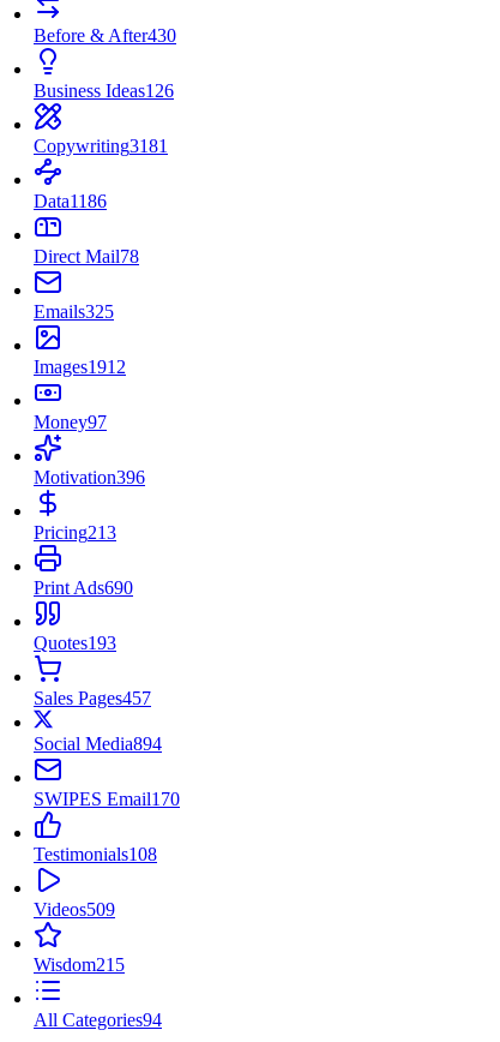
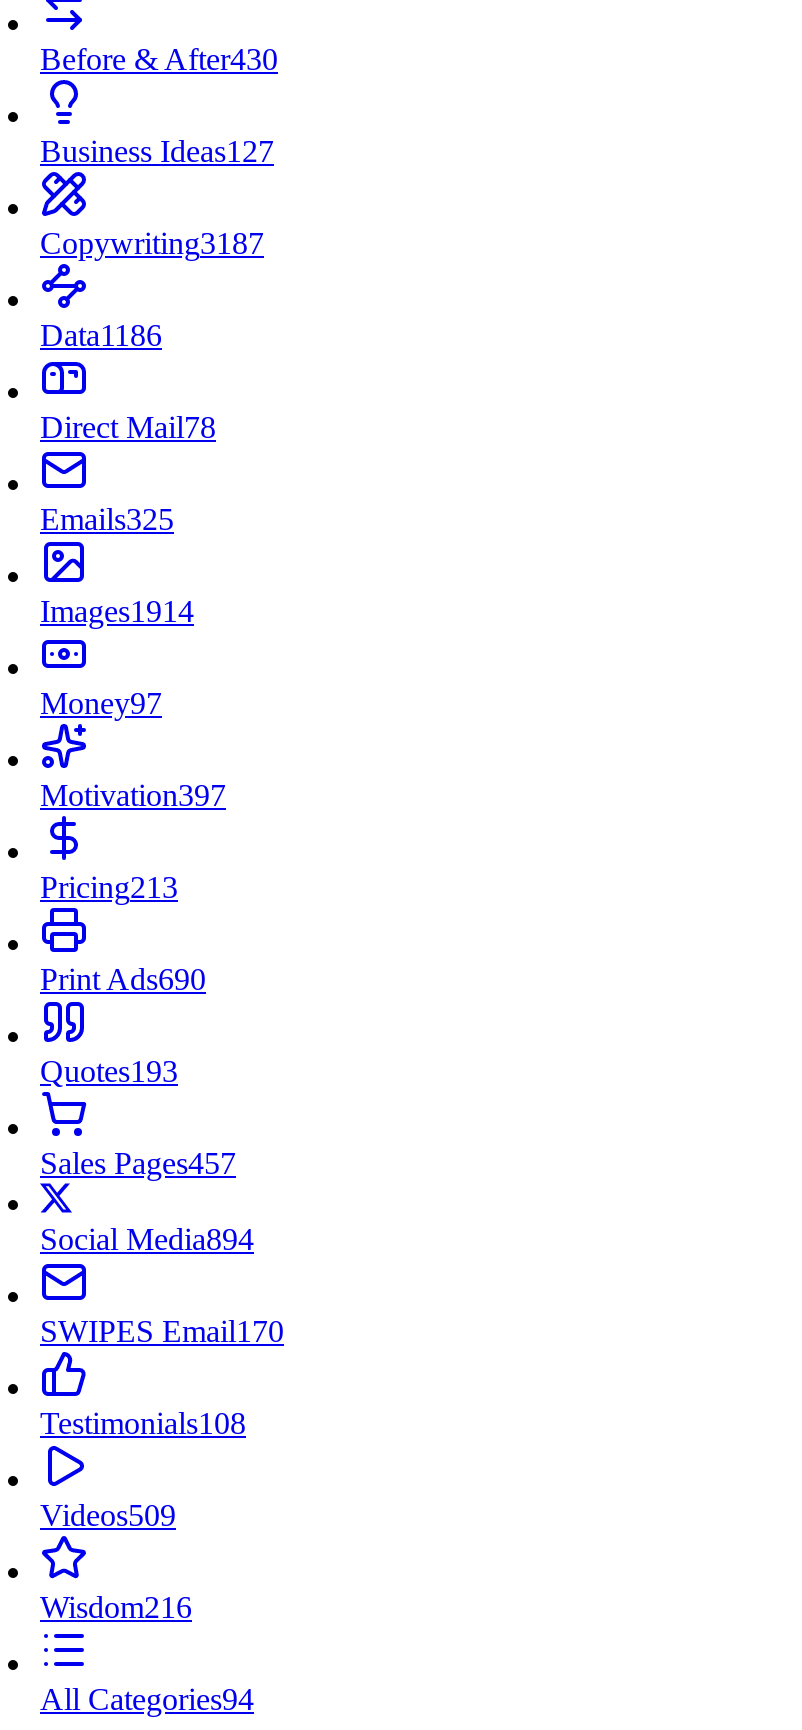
[34,80,174,101] Business Ideas126 -> [40,134,274,168] Business Ideas127
[34,136,168,156] Copywriting3181 -> [40,226,264,260] Copywriting3187
[34,357,126,377] Images1912 -> [40,594,194,628] Images1914
[34,467,145,487] Motivation396 -> [40,778,226,812] Motivation397
[34,954,125,975] Wisdom215 -> [40,1590,192,1624] Wisdom216

